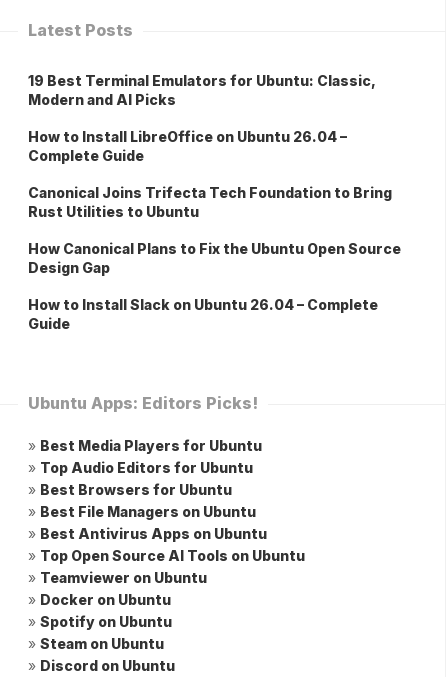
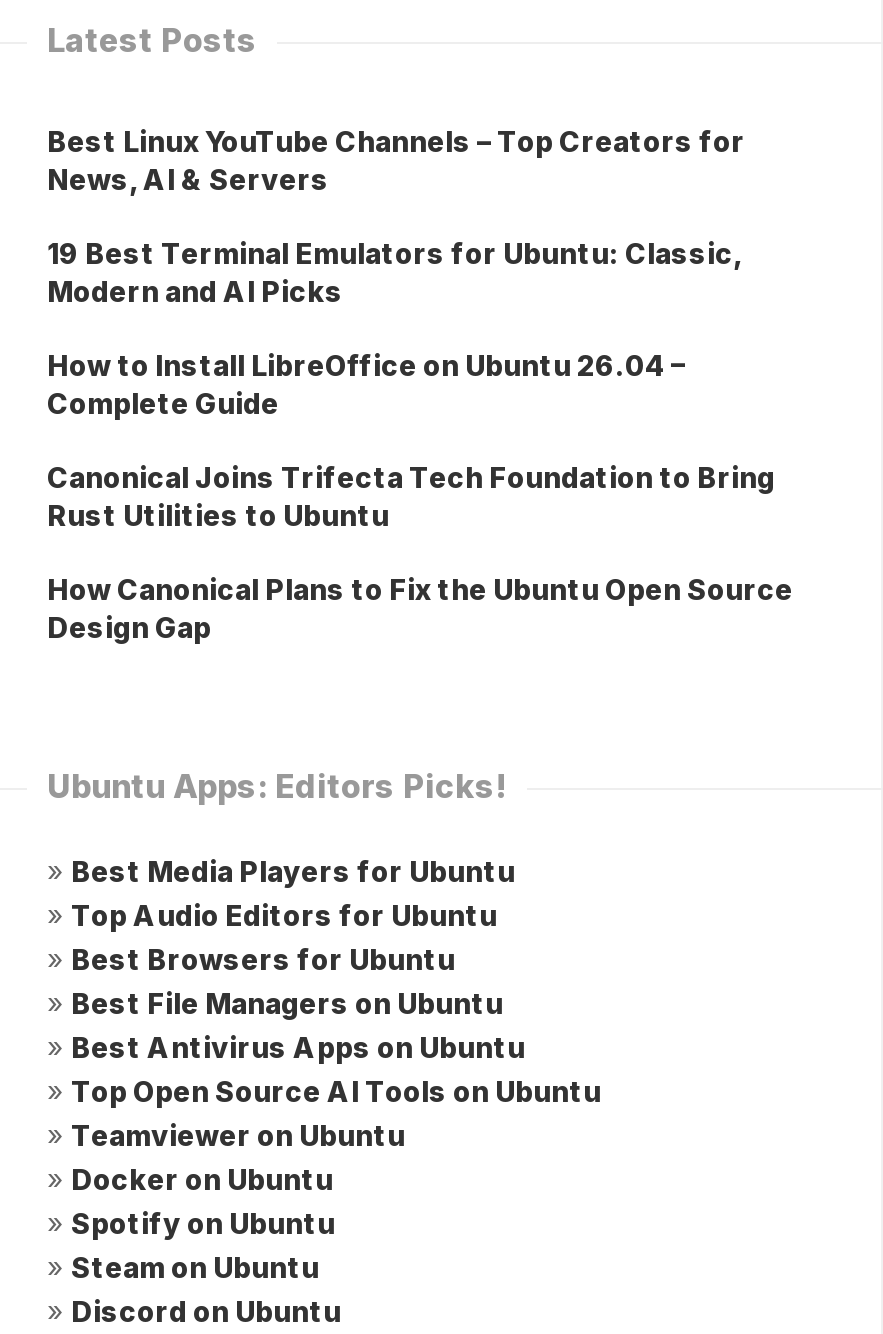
none -> [47,125,745,197] Best Linux YouTube Channels – Top Creators for | News, AI & Servers
moved [28,72,401,276] -> [47,237,793,645]: 19 Best Terminal Emulators for Ubuntu: Classic, | Modern and AI Picks | How to Install LibreOffice on Ubuntu 26.04 – | Complete Guide | Canonical Joins Trifecta Tech Foundation to Bring | Rust Utilities to Ubuntu | How Canonical Plans to Fix the Ubuntu Open Source | Design Gap
[28,296,378,332] How to Install Slack on Ubuntu 26.04 – Complete | Guide -> none

